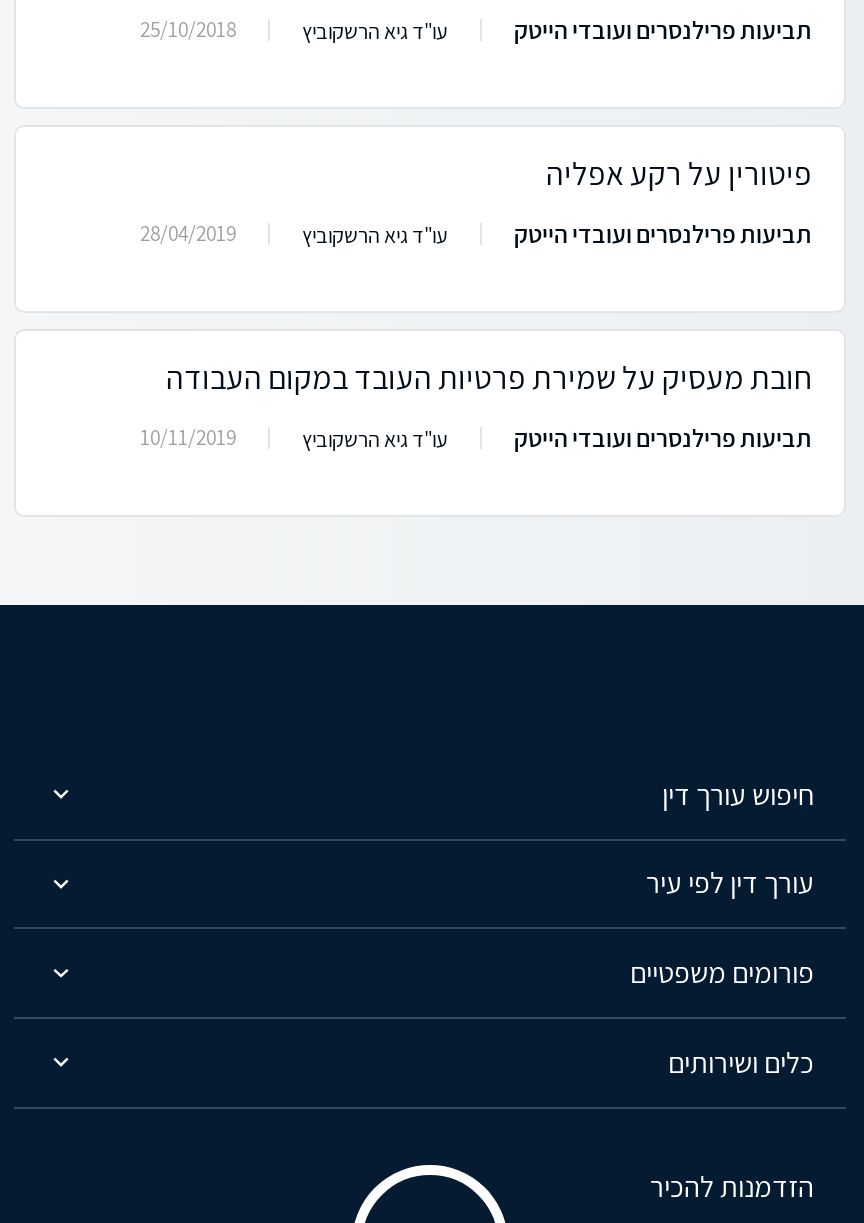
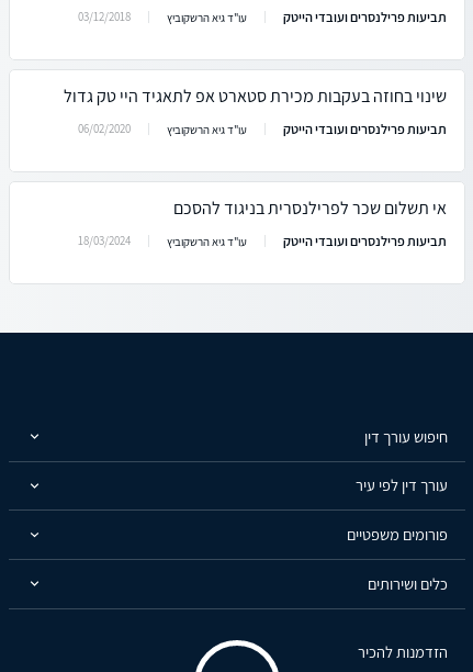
[140,15,236,43] 25/10/2018 -> [78,9,131,24] 03/12/2018
[546,153,812,195] פיטורין על רקע אפליה -> [64,85,447,108] שינוי בחוזה בעקבות מכירת סטארט אפ לתאגיד היי טק גדול
[140,219,236,247] 28/04/2019 -> [78,121,131,136] 06/02/2020
[166,357,812,399] חובת מעסיק על שמירת פרטיות העובד במקום העבודה -> [173,197,447,220] אי תשלום שכר לפרילנסרית בניגוד להסכם
[140,423,236,451] 10/11/2019 -> [78,233,131,248] 18/03/2024

